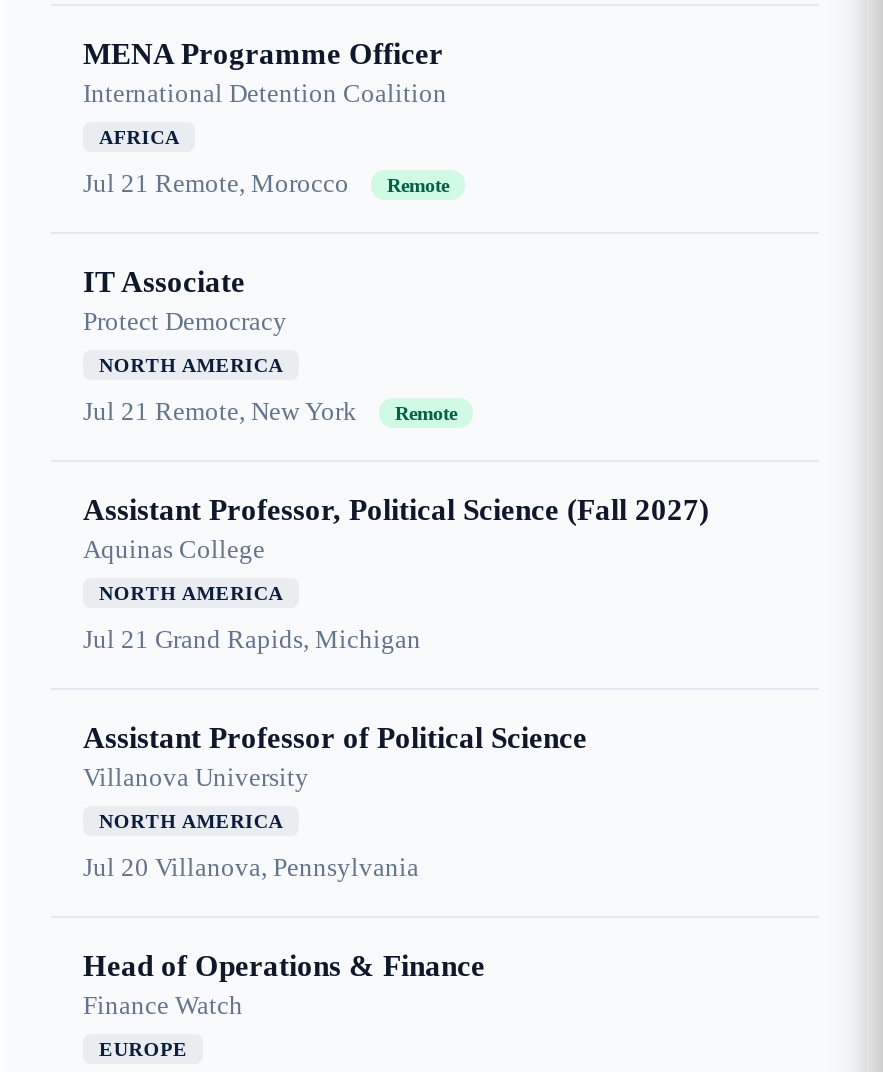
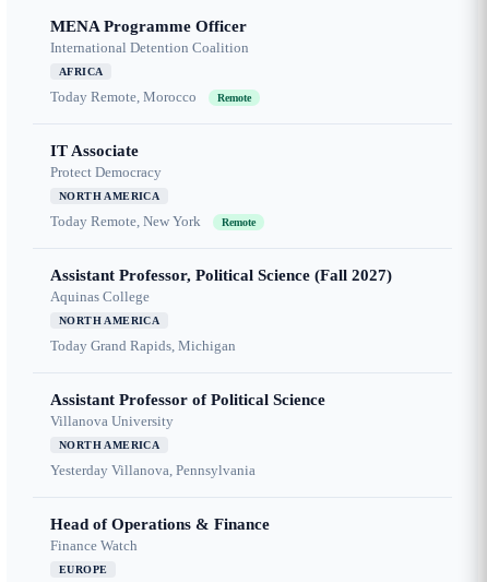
[83,168,349,198] Jul 21 Remote, Morocco -> [50,89,197,105] Today Remote, Morocco
[83,396,357,426] Jul 21 Remote, New York -> [50,213,201,229] Today Remote, New York
[83,624,421,654] Jul 21 Grand Rapids, Michigan -> [50,338,236,354] Today Grand Rapids, Michigan
[83,852,419,882] Jul 20 Villanova, Pennsylvania -> [50,462,256,478] Yesterday Villanova, Pennsylvania

